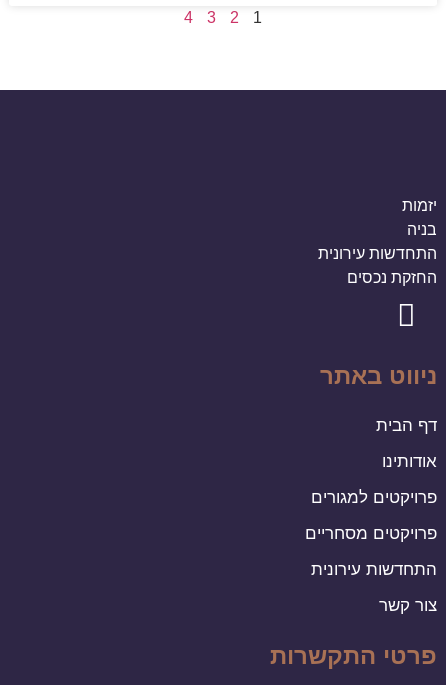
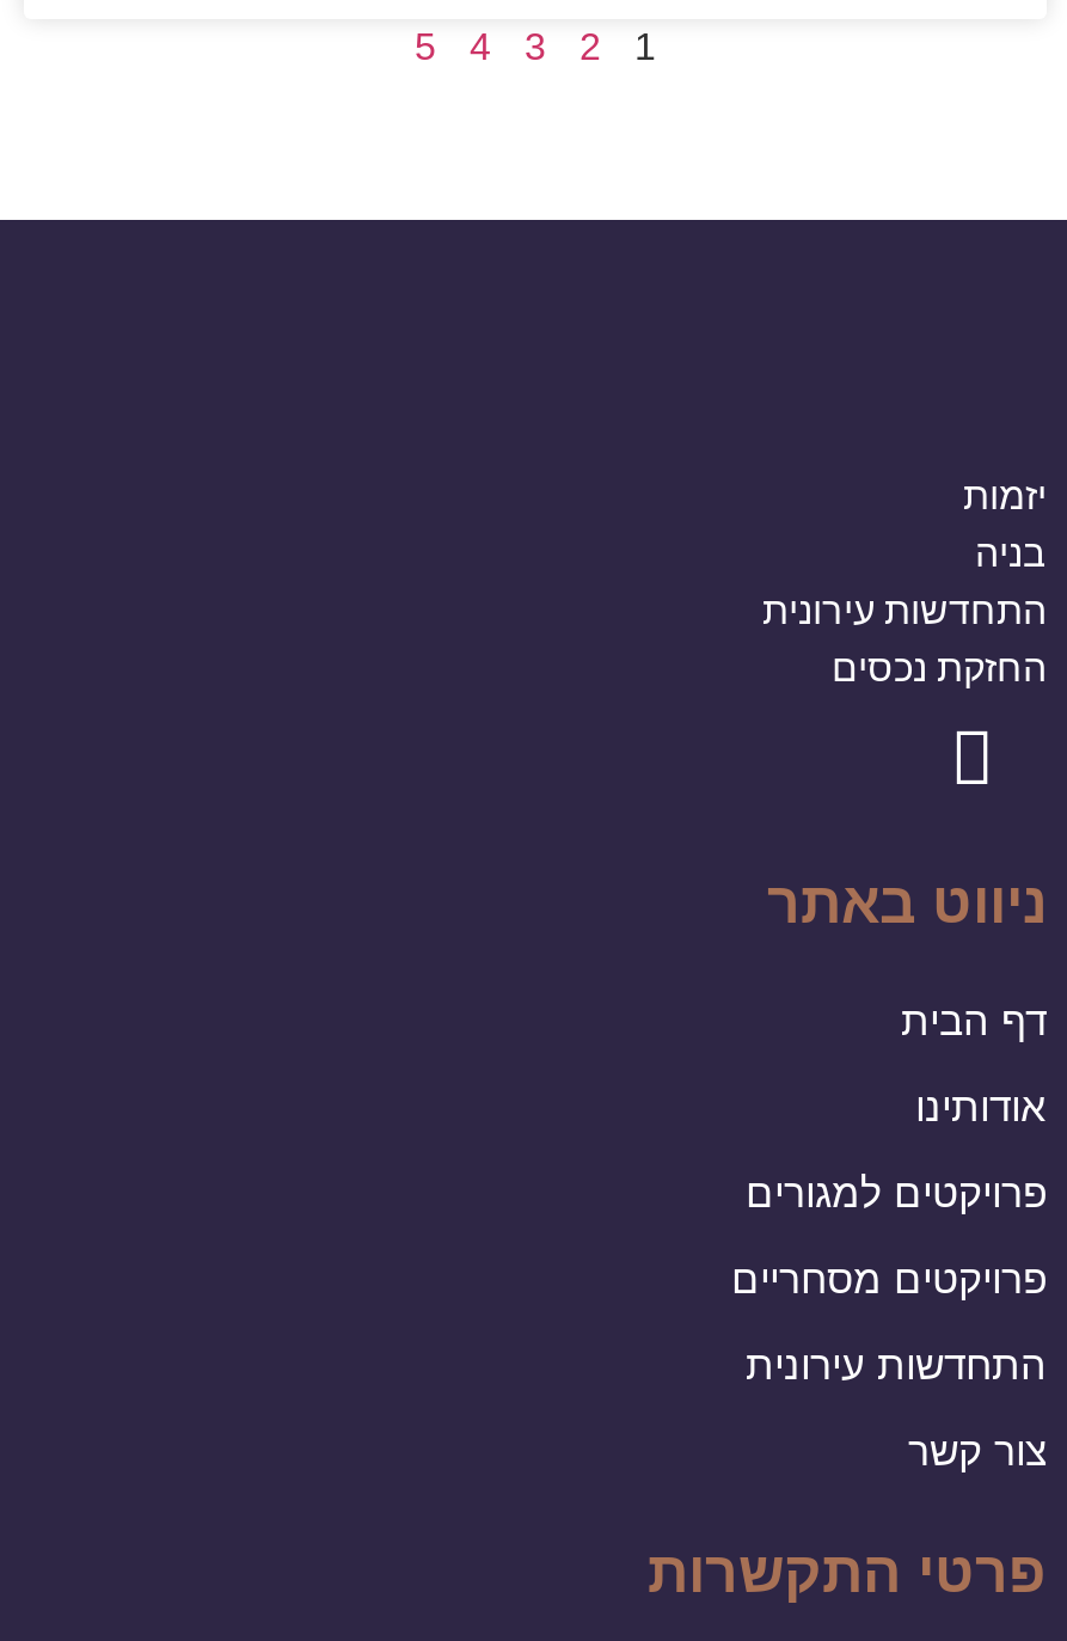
none -> [415,26,436,67] 5

